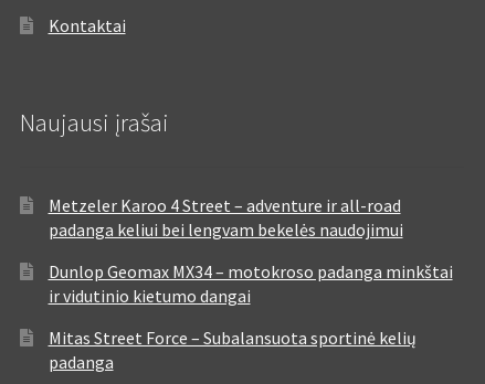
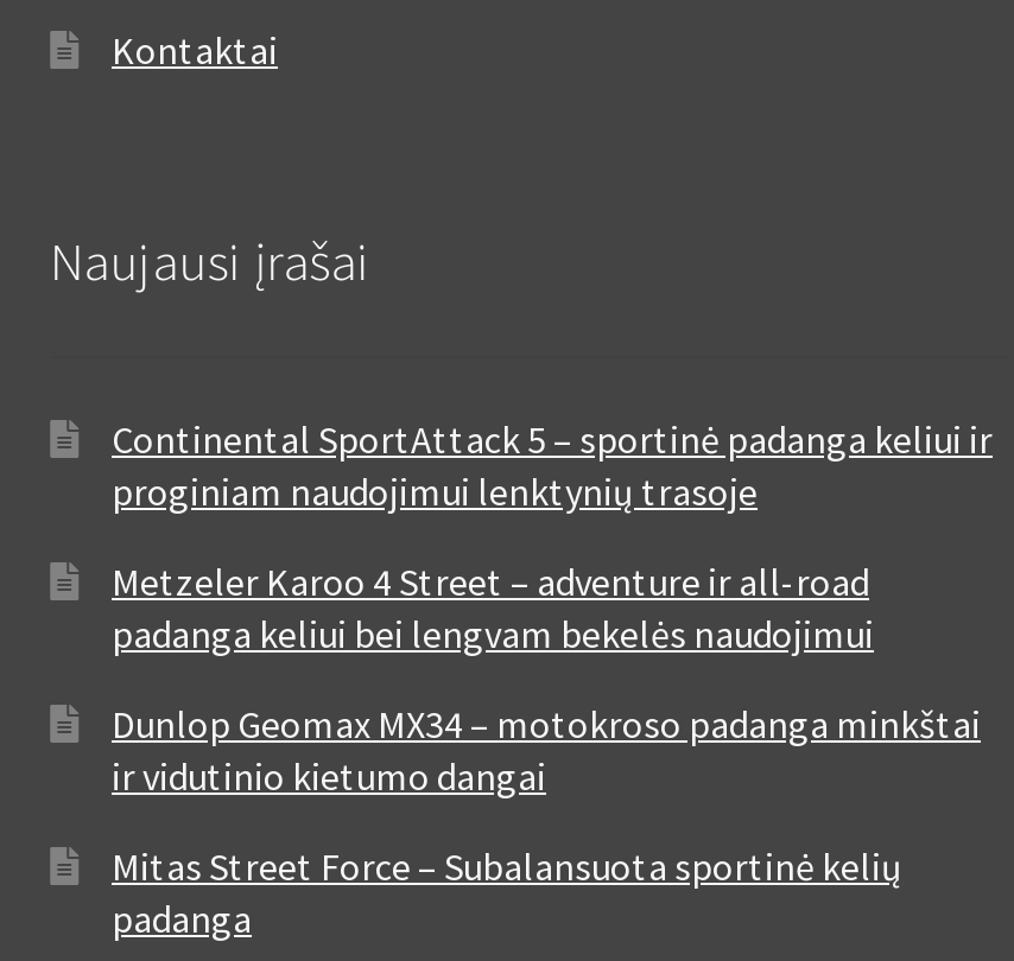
none -> [112,415,993,515] Continental SportAttack 5 – sportinė padanga keliui ir | proginiam naudojimui lenktynių trasoje

